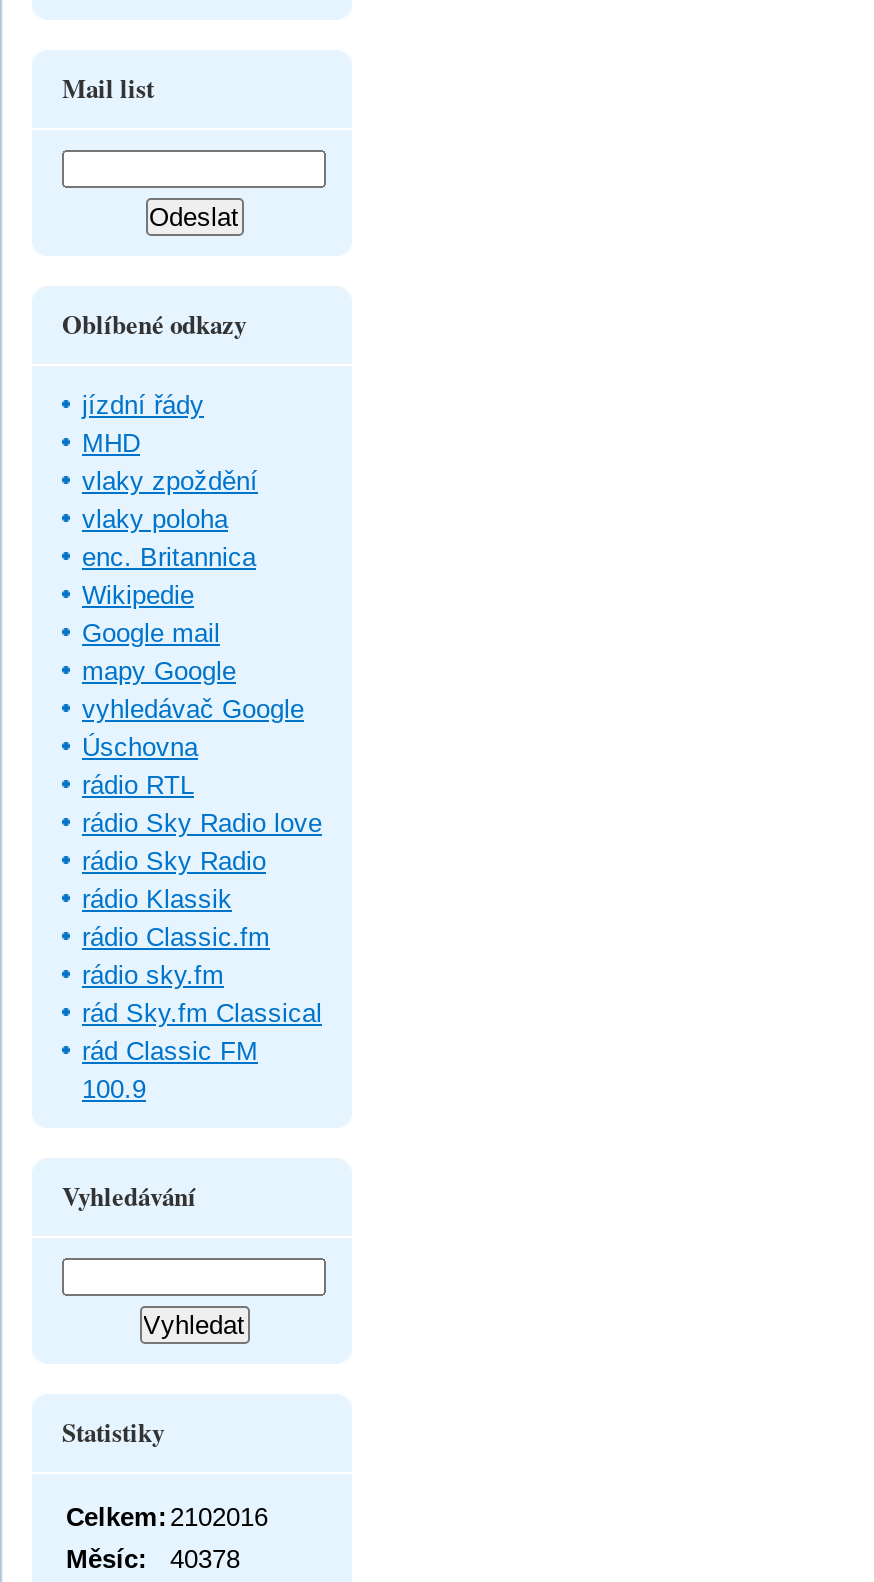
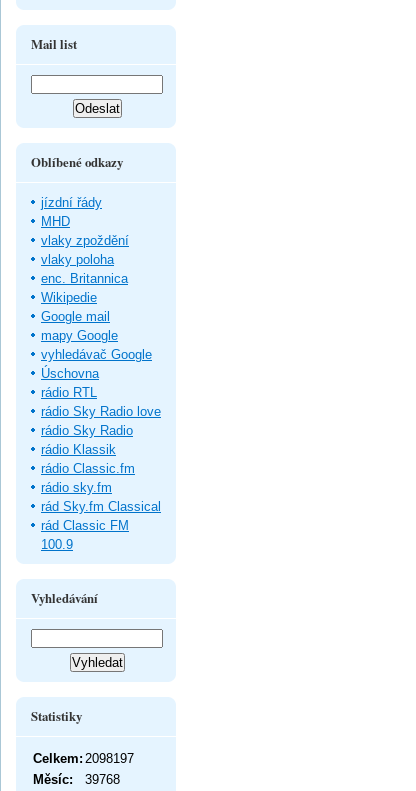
[66,1502,268,1532] Celkem: 2102016 -> [33,751,134,766] Celkem: 2098197
[66,1544,240,1574] Měsíc: 40378 -> [33,772,120,787] Měsíc: 39768

